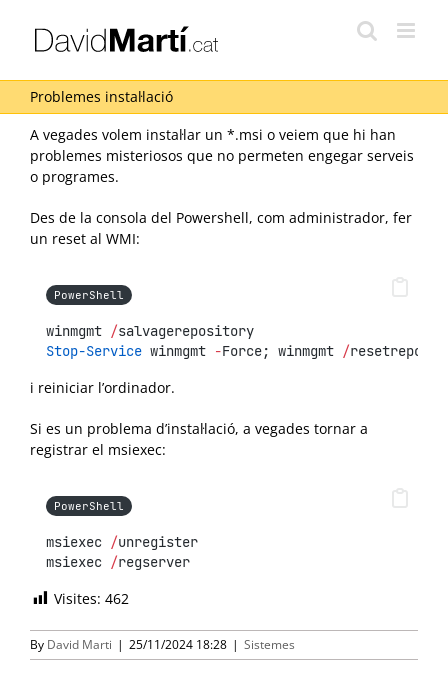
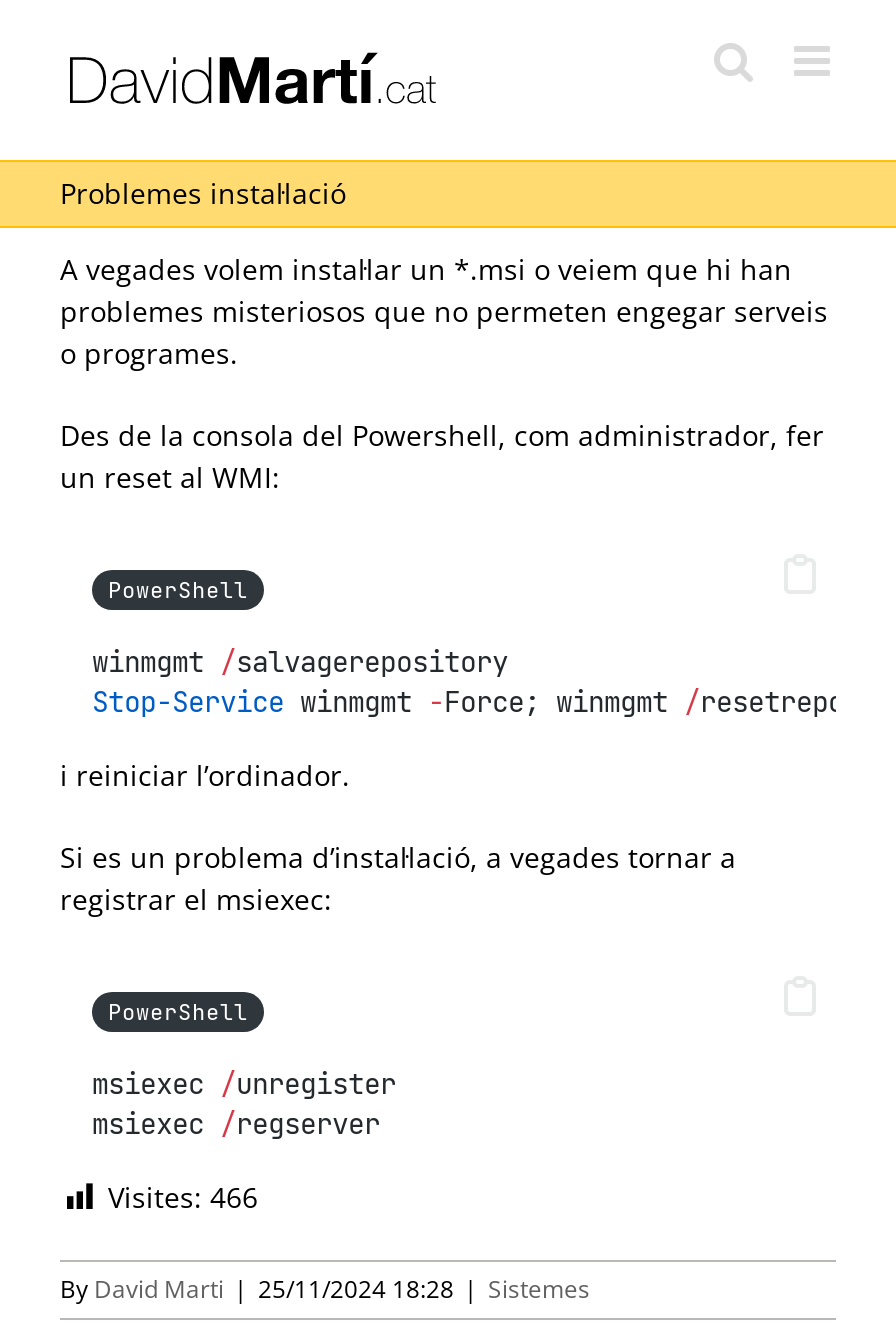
[54,589,129,608] Visites: 462 -> [108,1178,258,1216] Visites: 466

